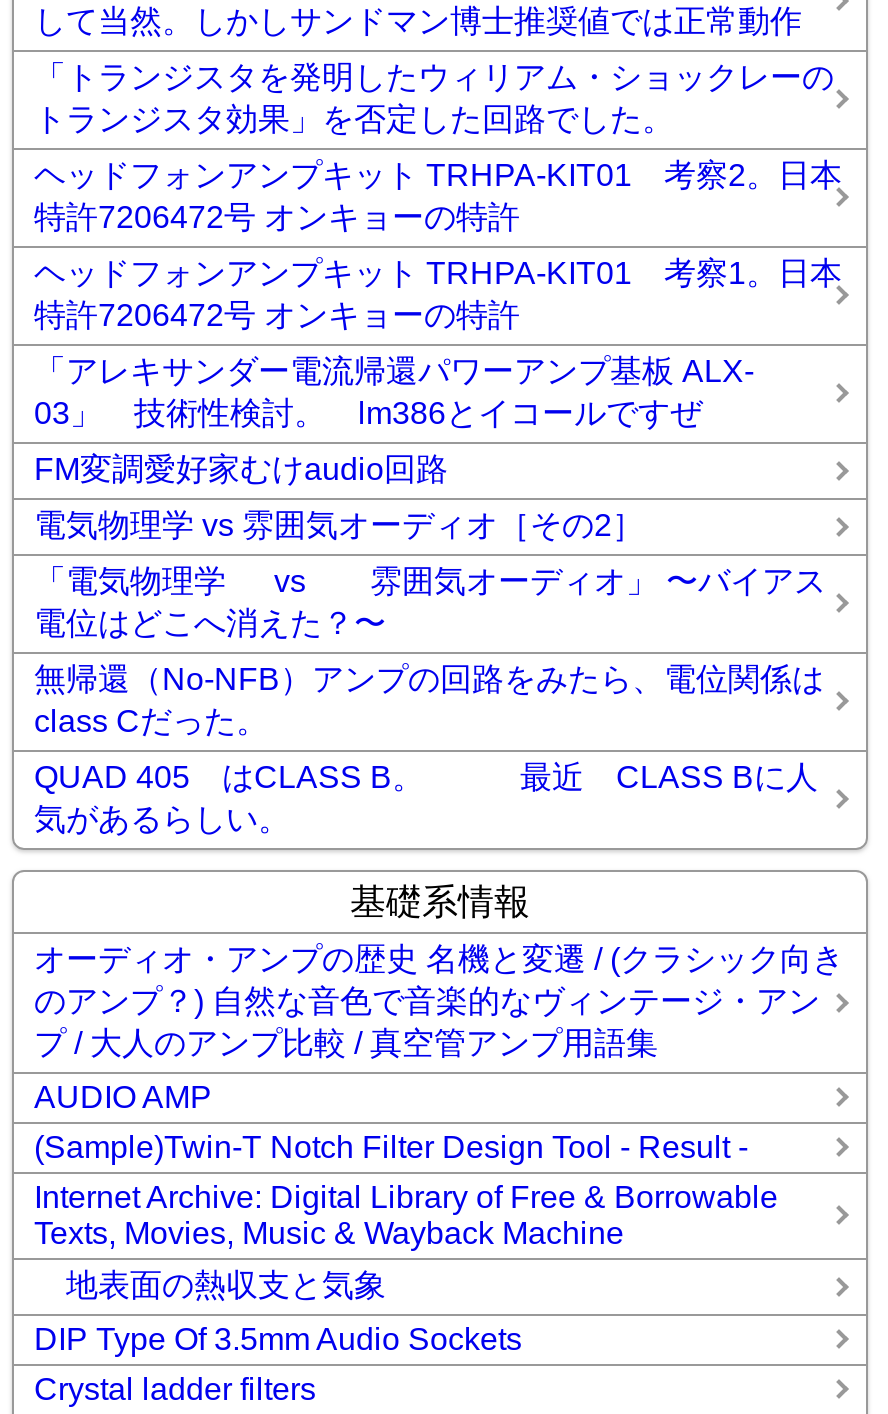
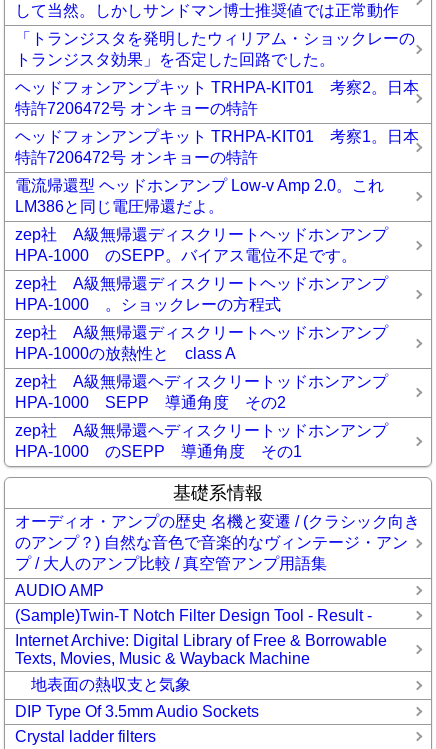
[34,354,754,430] 「アレキサンダー電流帰還パワーアンプ基板 ALX- | 03」 技術性検討。 lm386とイコールですぜ -> [15,177,384,215] 電流帰還型 ヘッドホンアンプ Low-v Amp 2.0。これ | LM386と同じ電圧帰還だよ。
[34,452,448,486] FM変調愛好家むけaudio回路 -> [15,226,404,264] zep社 A級無帰還ディスクリートヘッドホンアンプ | HPA-1000 のSEPP。バイアス電位不足です。
[34,508,644,542] 電気物理学 vs 雰囲気オーディオ［その2］ -> [15,275,404,313] zep社 A級無帰還ディスクリートヘッドホンアンプ | HPA-1000 。ショックレーの方程式
[34,564,826,640] 「電気物理学 vs 雰囲気オーディオ」 〜バイアス | 電位はどこへ消えた？〜 -> [15,324,404,362] zep社 A級無帰還ディスクリートヘッドホンアンプ | HPA-1000の放熱性と class A
[34,662,824,738] 無帰還（No-NFB）アンプの回路をみたら、電位関係は | class Cだった。 -> [15,373,404,411] zep社 A級無帰還ヘディスクリートッドホンアンプ | HPA-1000 SEPP 導通角度 その2
[34,760,818,836] QUAD 405 はCLASS B。 最近 CLASS Bに人 | 気があるらしい。 -> [15,422,404,460] zep社 A級無帰還ヘディスクリートッドホンアンプ | HPA-1000 のSEPP 導通角度 その1

